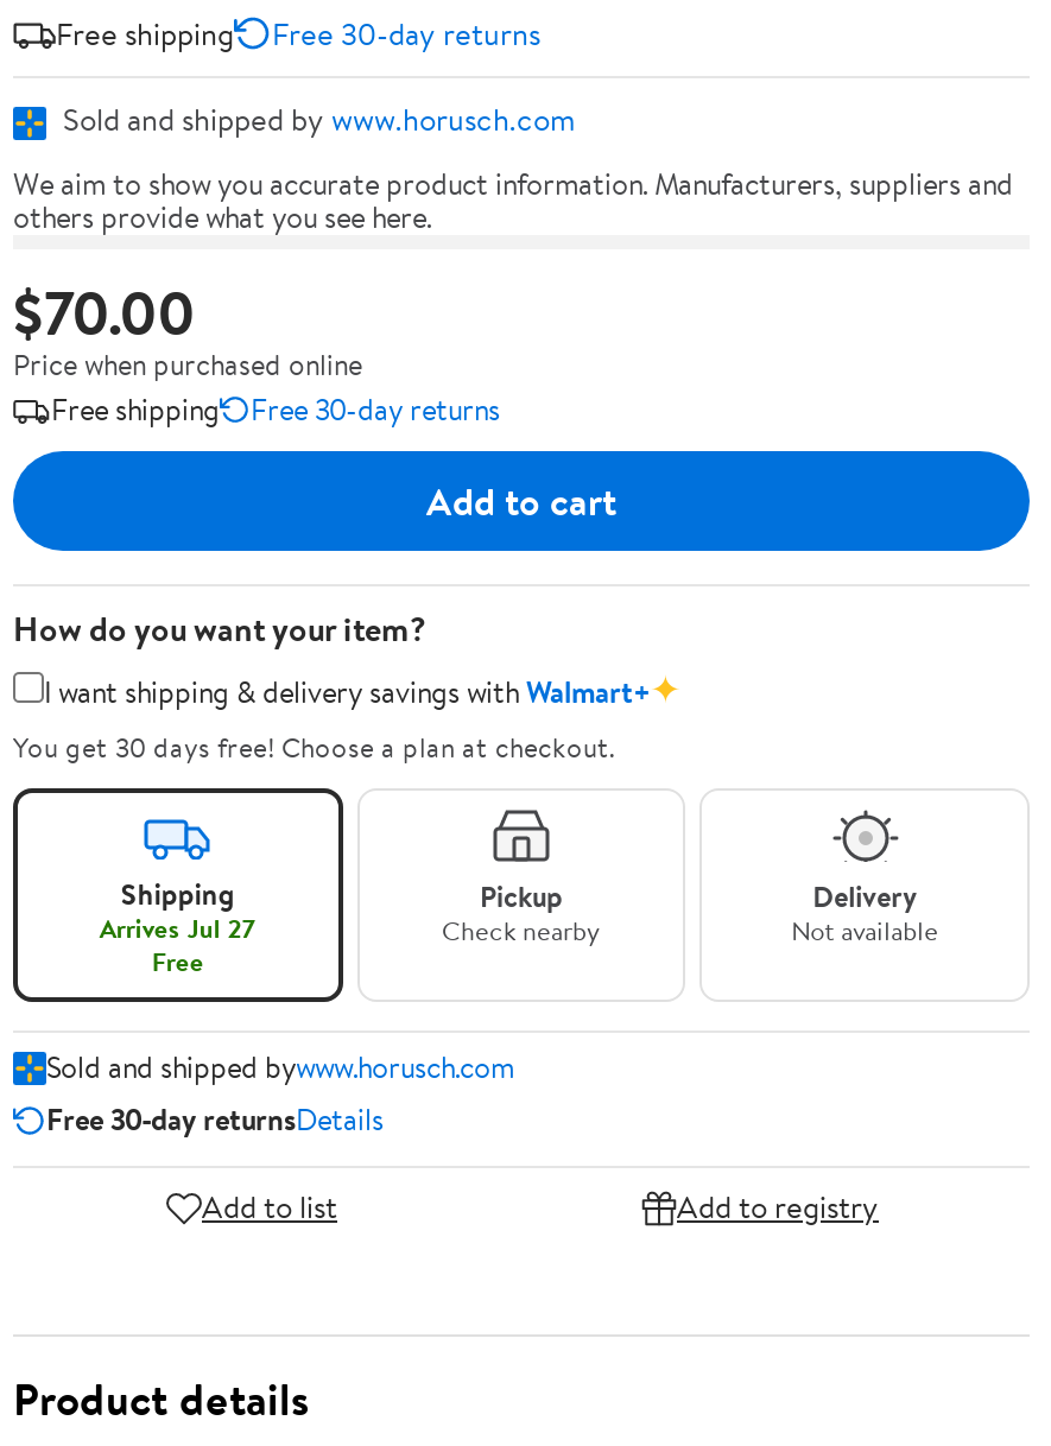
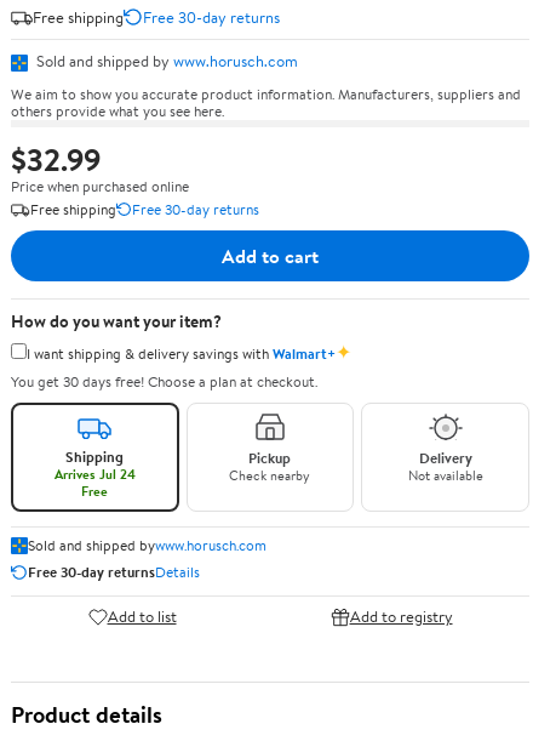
[13,271,196,354] $70.00 -> [11,138,101,181] $32.99
[99,909,256,947] Arrives Jul 27 -> [54,464,135,484] Arrives Jul 24

